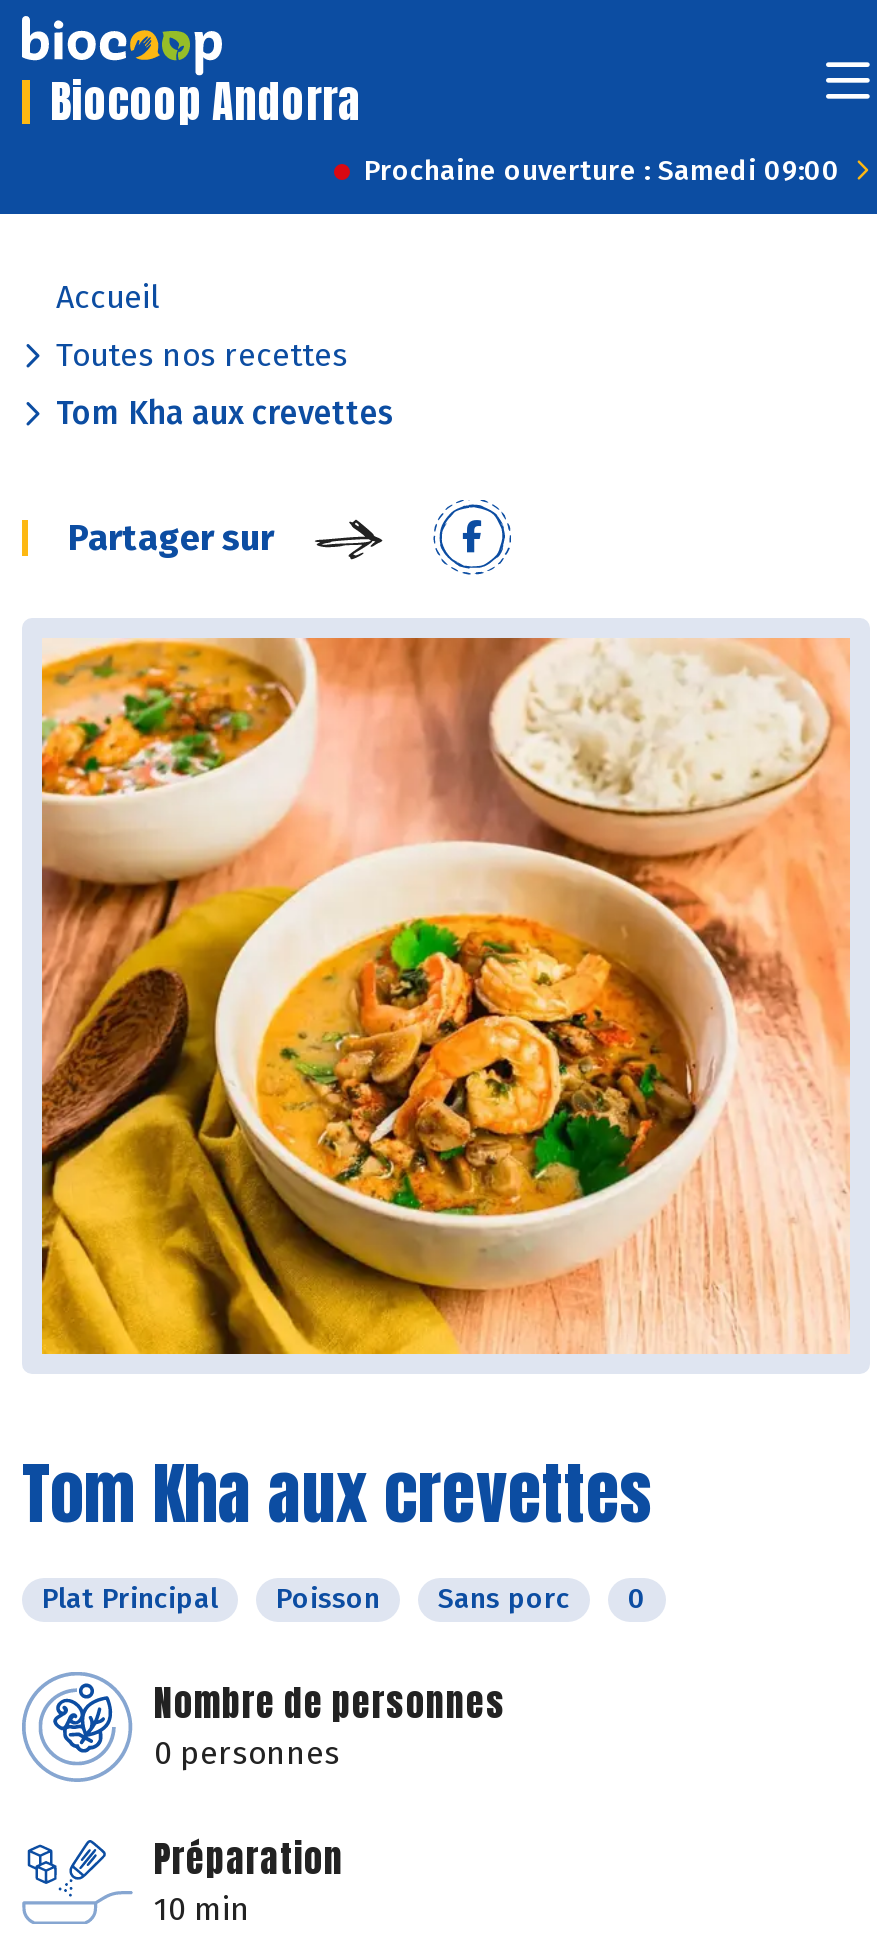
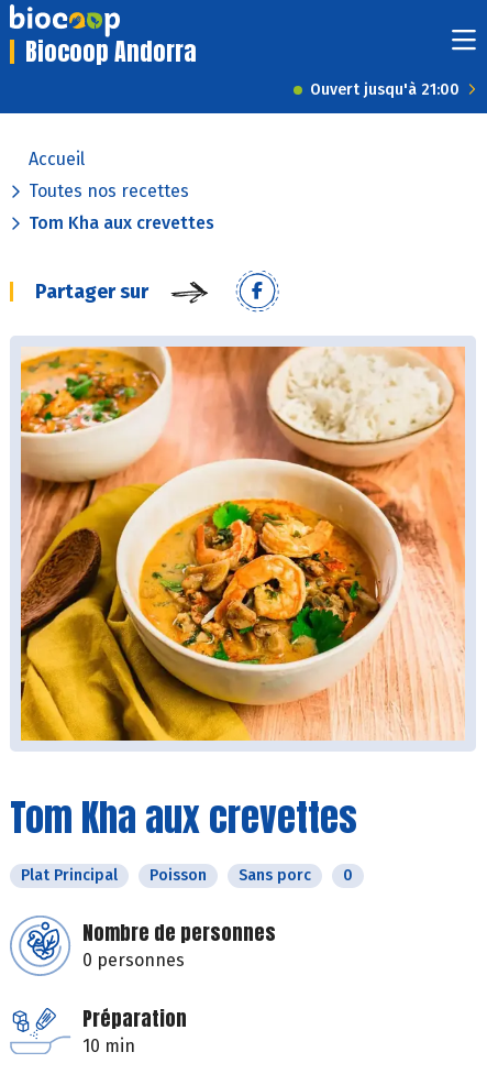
[364,154,840,188] Prochaine ouverture : Samedi 09:00 -> [310,80,460,99] Ouvert jusqu'à 21:00

